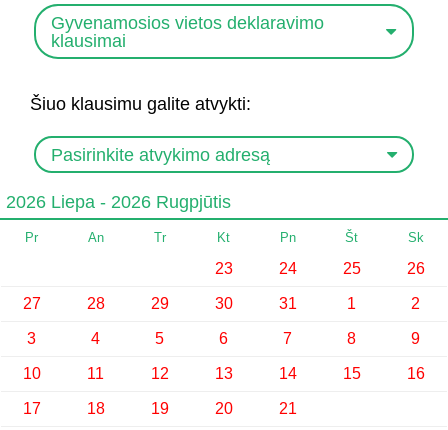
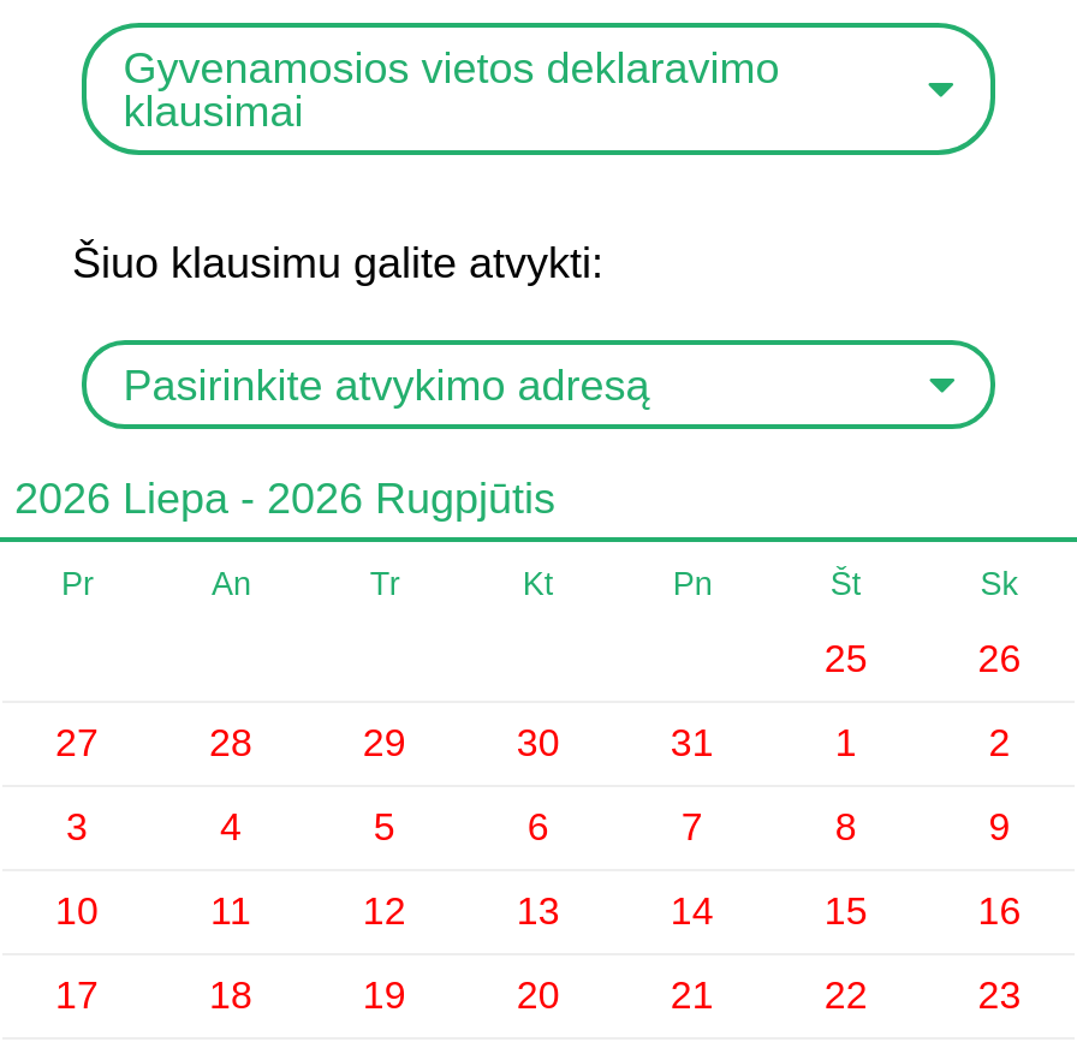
[215,260,297,277] 23 | 24 -> none
none -> [824,975,1021,1016] 22 | 23

